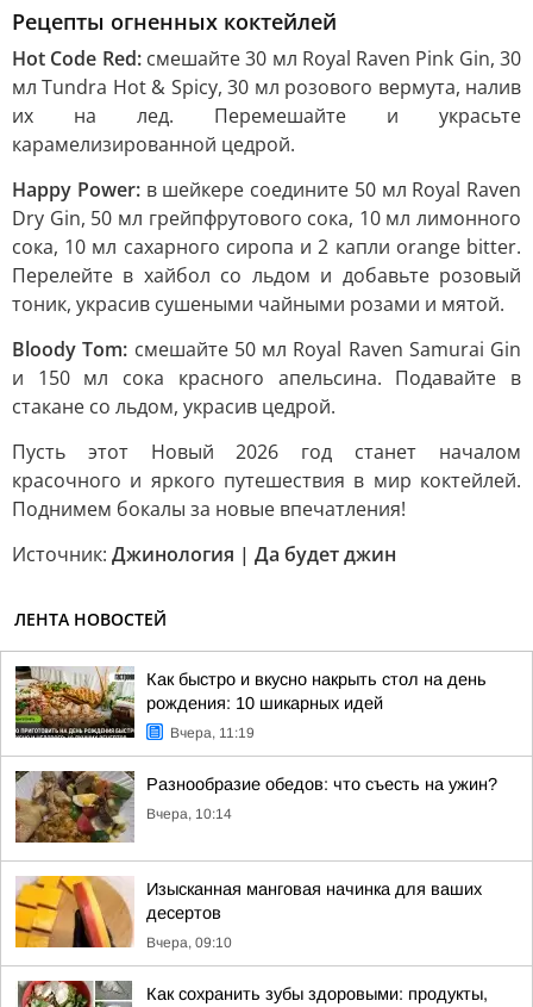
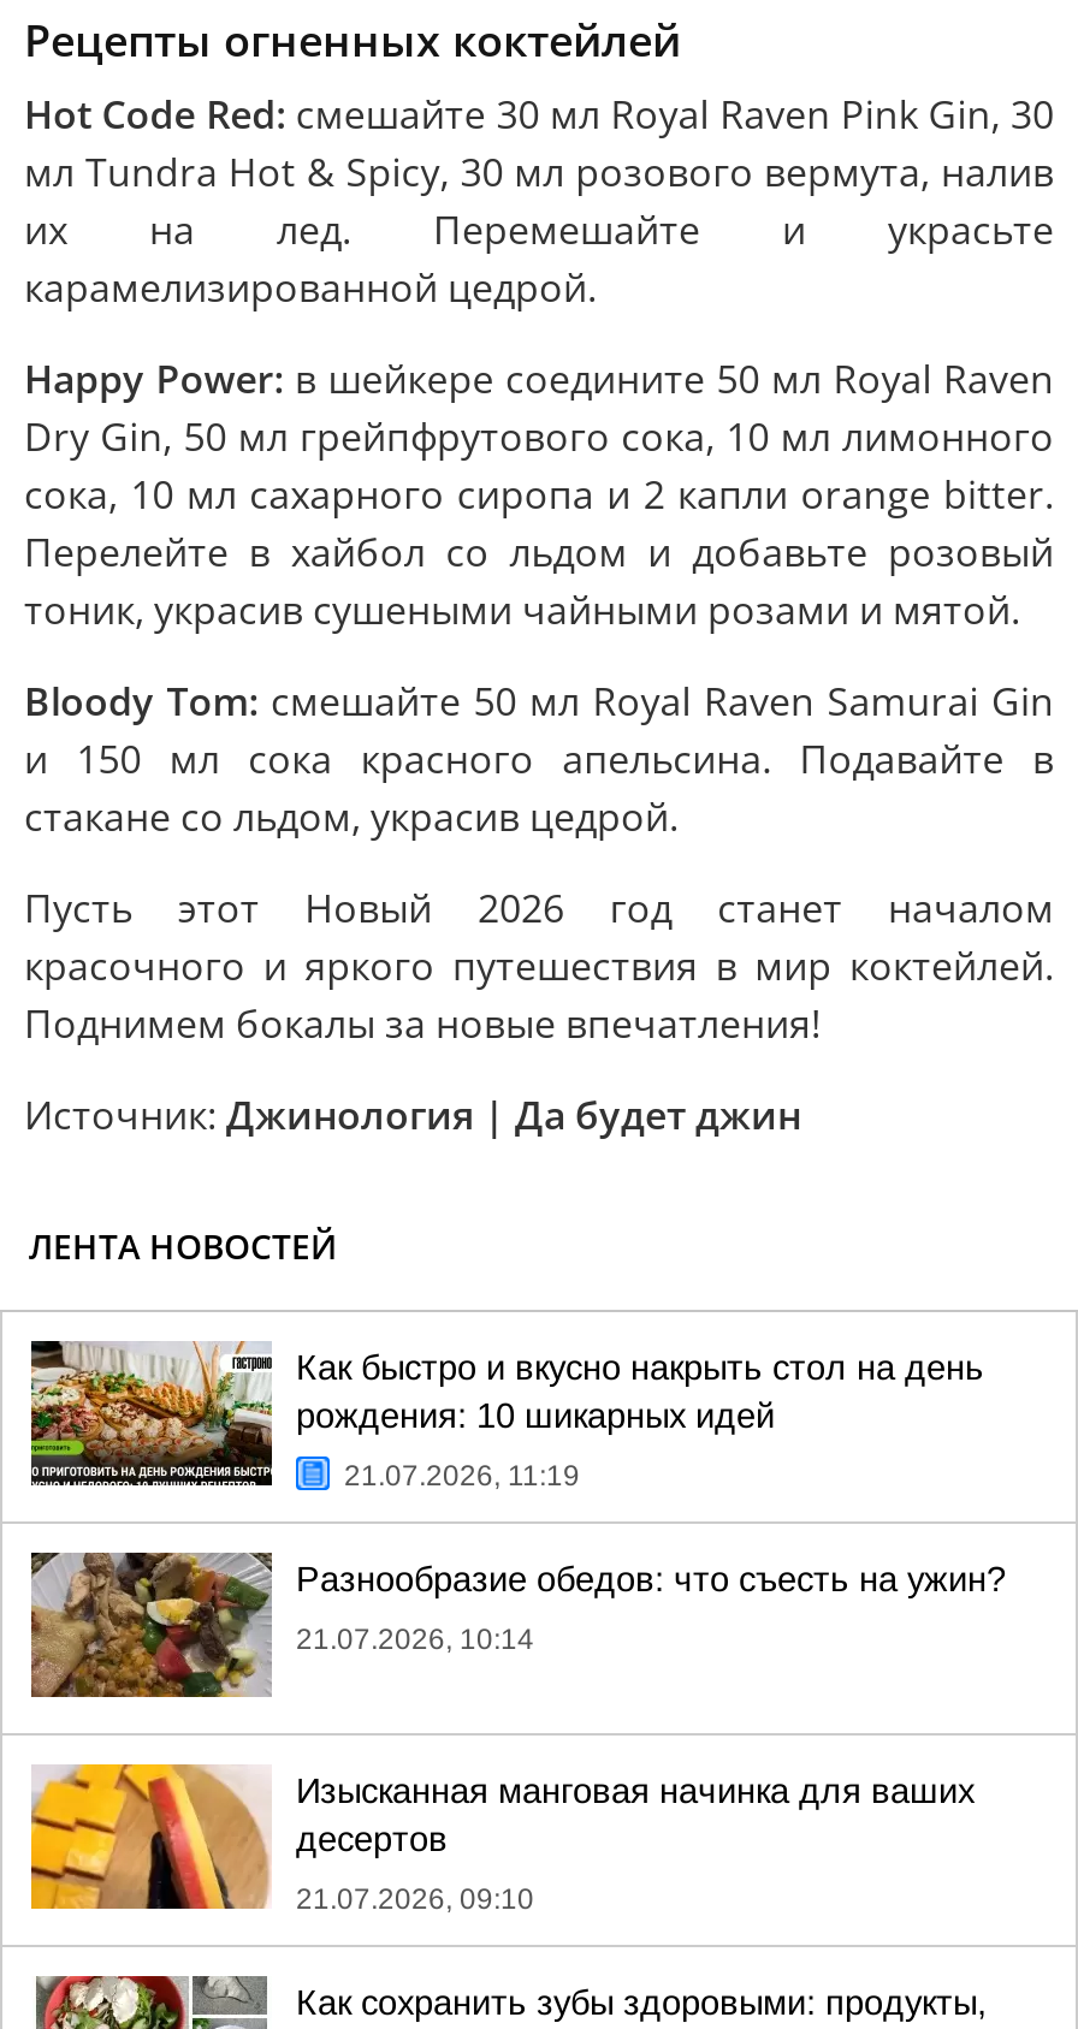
[170,725,255,741] Вчера, 11:19 -> [344,1459,580,1493] 21.07.2026, 11:19
[146,806,232,822] Вчера, 10:14 -> [296,1622,534,1656] 21.07.2026, 10:14
[146,934,232,951] Вчера, 09:10 -> [296,1882,534,1916] 21.07.2026, 09:10

